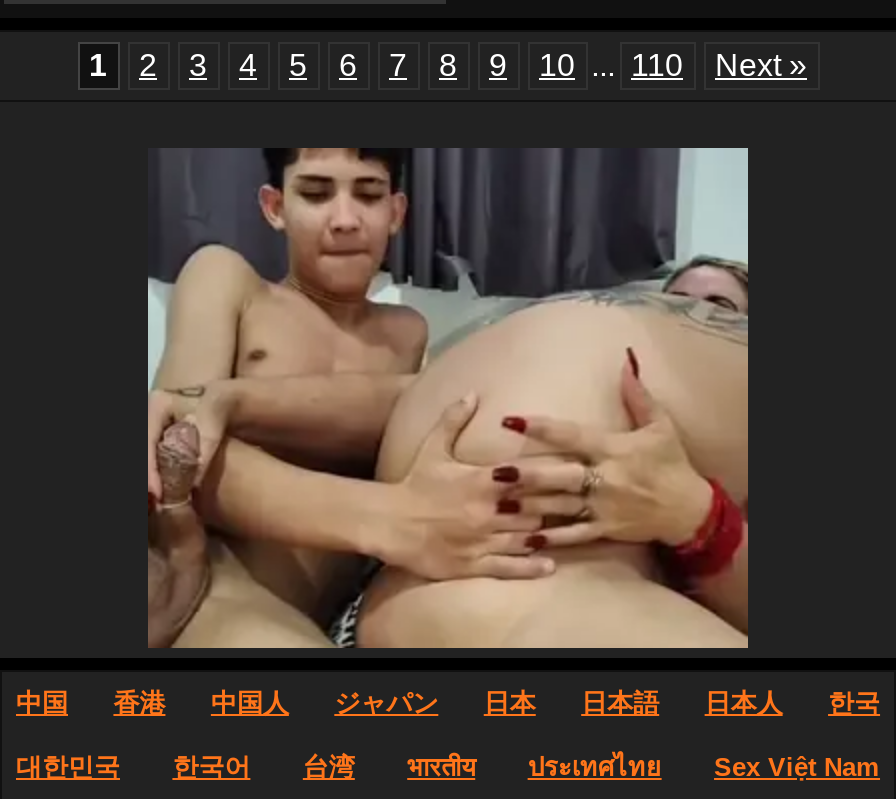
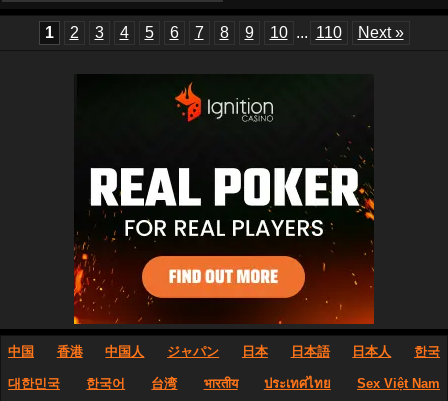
[146,146,750,650] [image] -> [74,74,375,325] [image]

